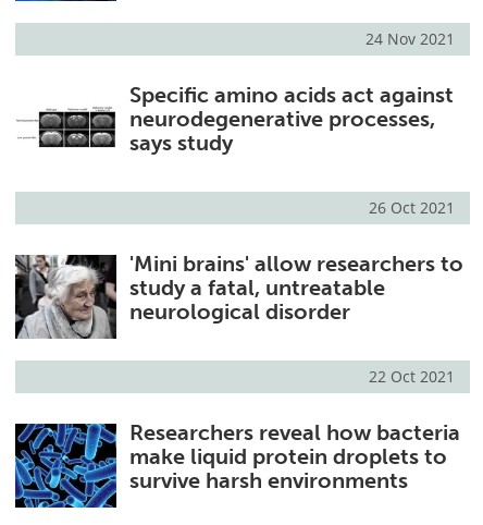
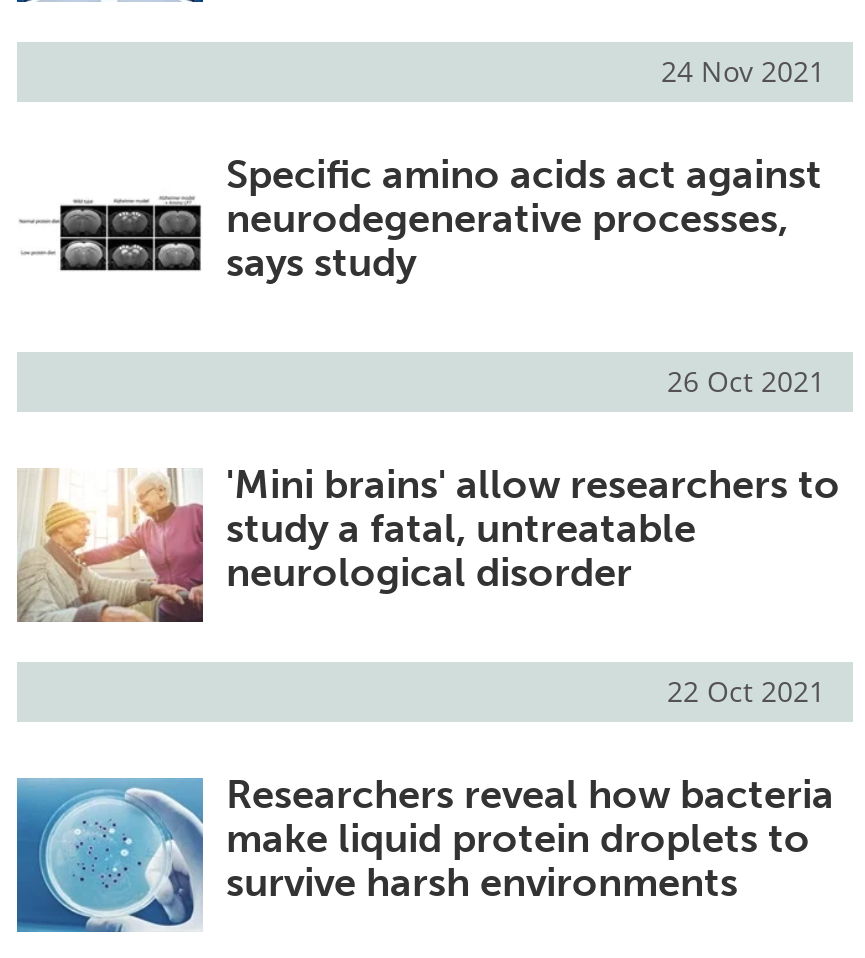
[14,254,117,340] [image] -> [15,468,205,624] [image]
[14,423,117,509] [image] -> [15,776,205,934] [image]

